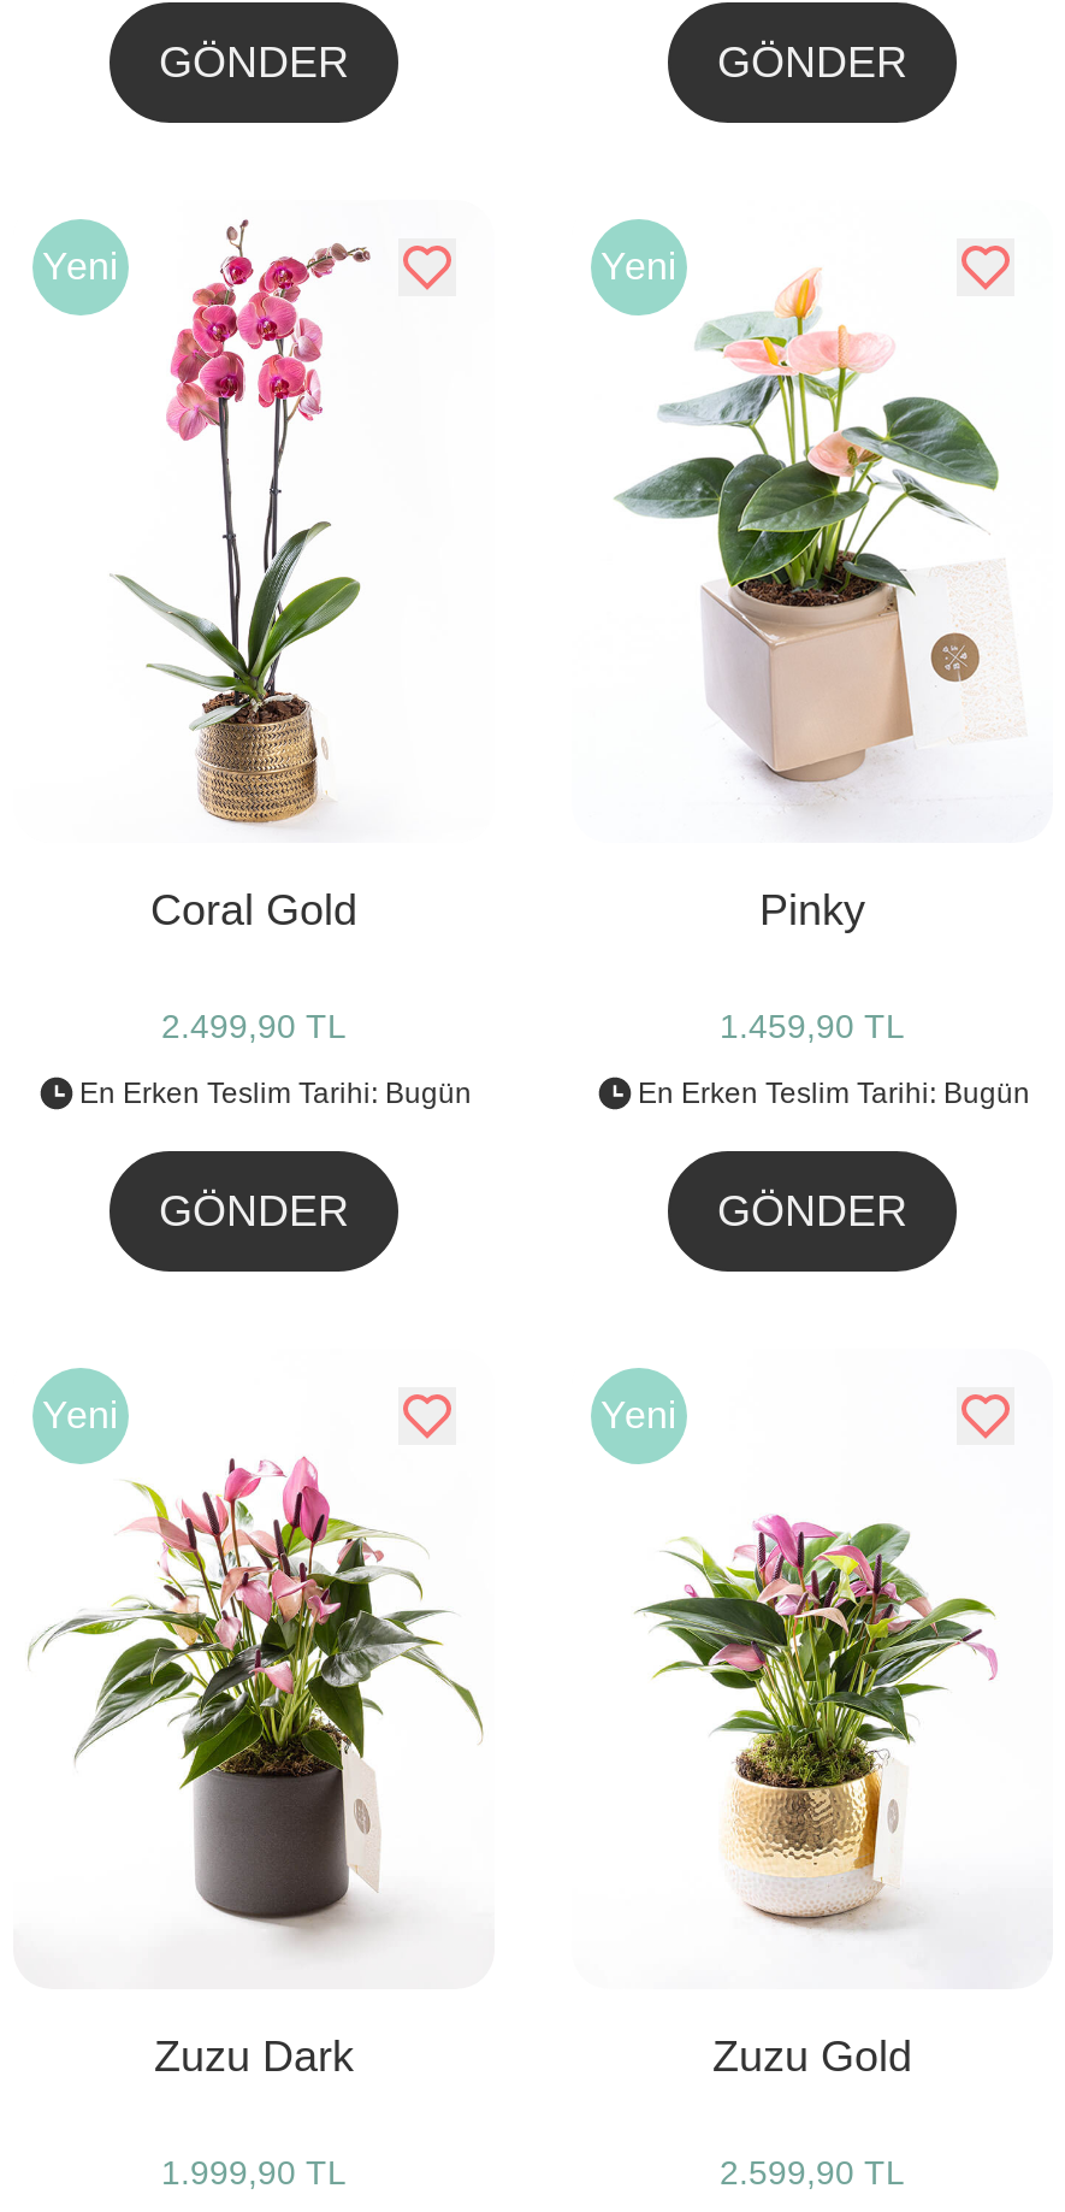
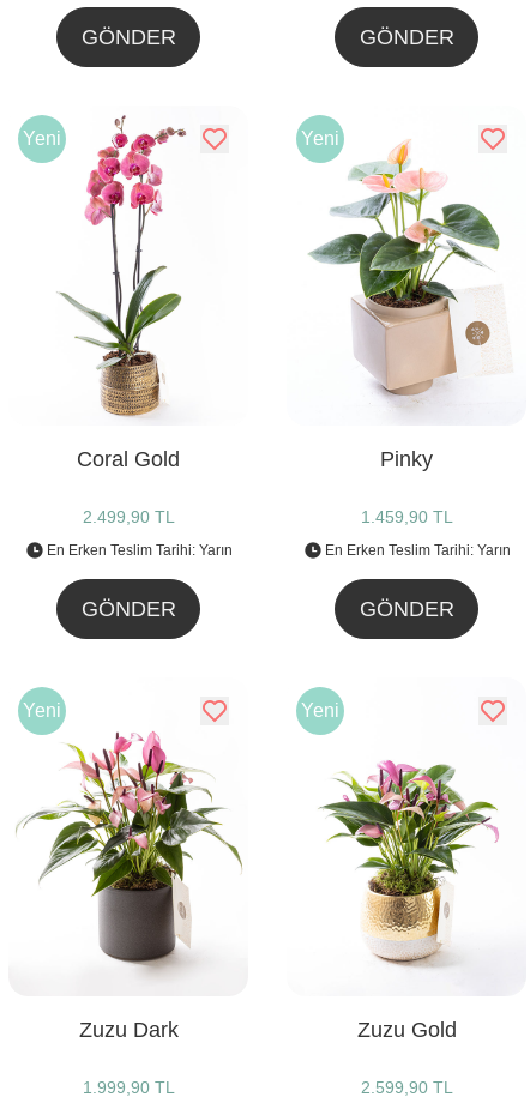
[79,1076,472,1110] En Erken Teslim Tarihi: Bugün -> [46,542,232,558] En Erken Teslim Tarihi: Yarın
[638,1076,1030,1110] En Erken Teslim Tarihi: Bugün -> [324,542,510,558] En Erken Teslim Tarihi: Yarın

